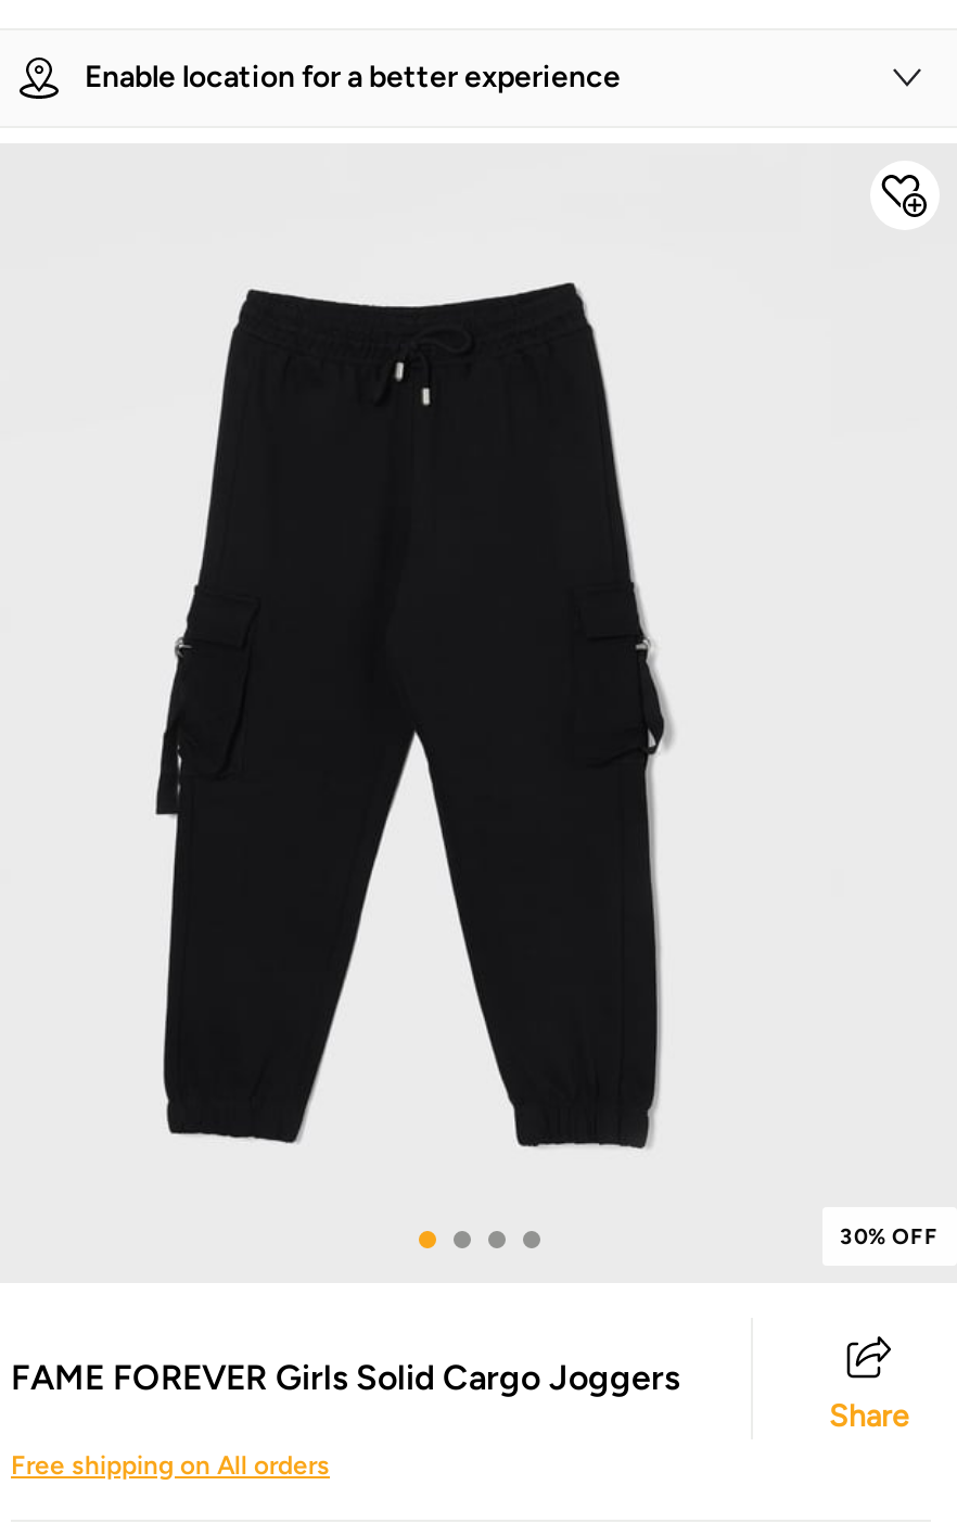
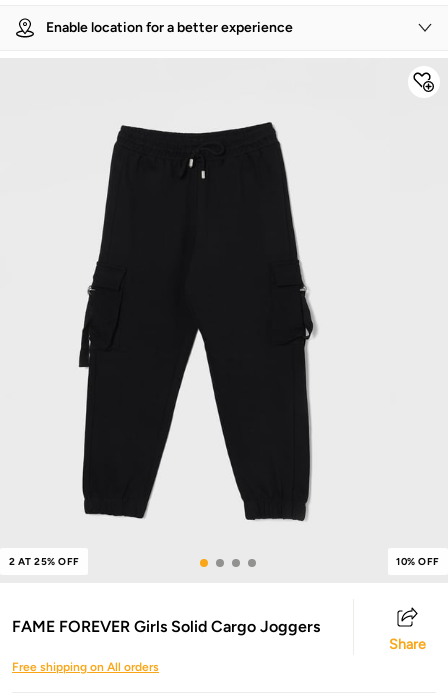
[840,1222,939,1251] 30% OFF -> [8,555,439,568] 2 AT 25% OFF | 10% OFF

